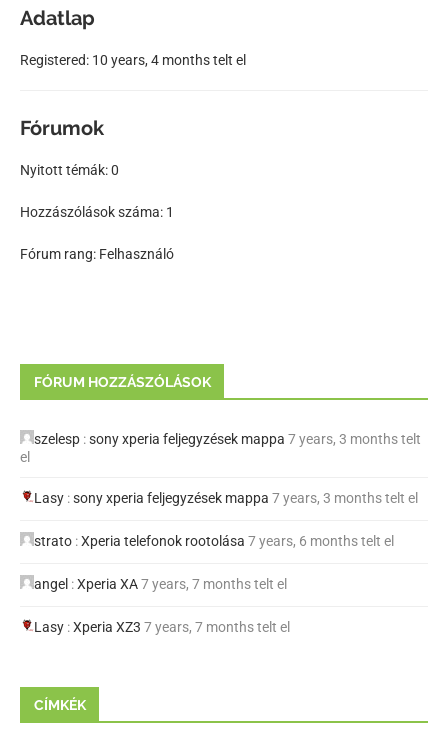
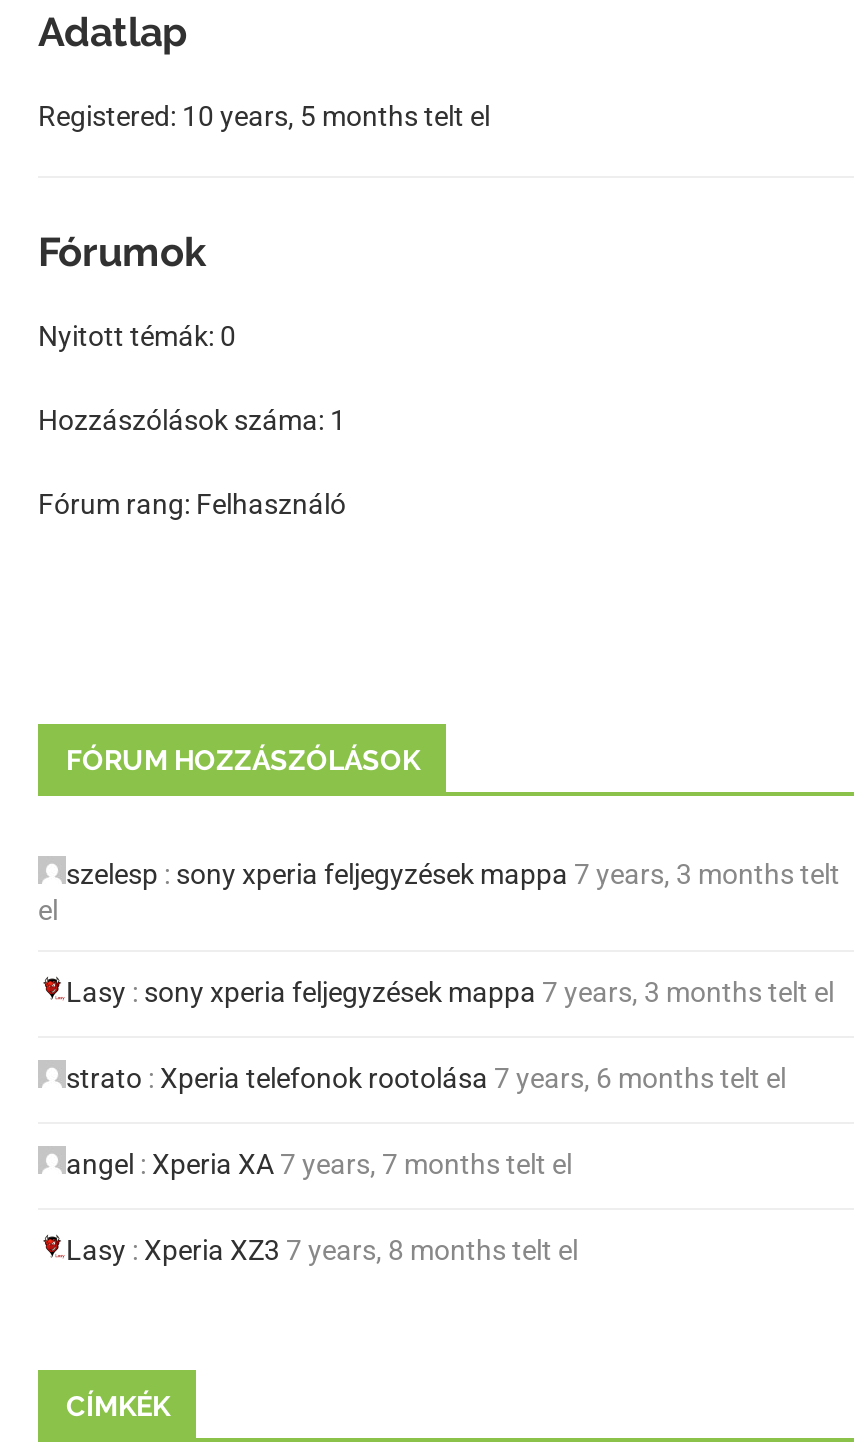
[20,52,246,68] Registered: 10 years, 4 months telt el -> [38,101,490,133] Registered: 10 years, 5 months telt el
[34,619,290,635] Lasy: Xperia XZ3 7 years, 7 months telt el -> [66,1235,578,1267] Lasy: Xperia XZ3 7 years, 8 months telt el

